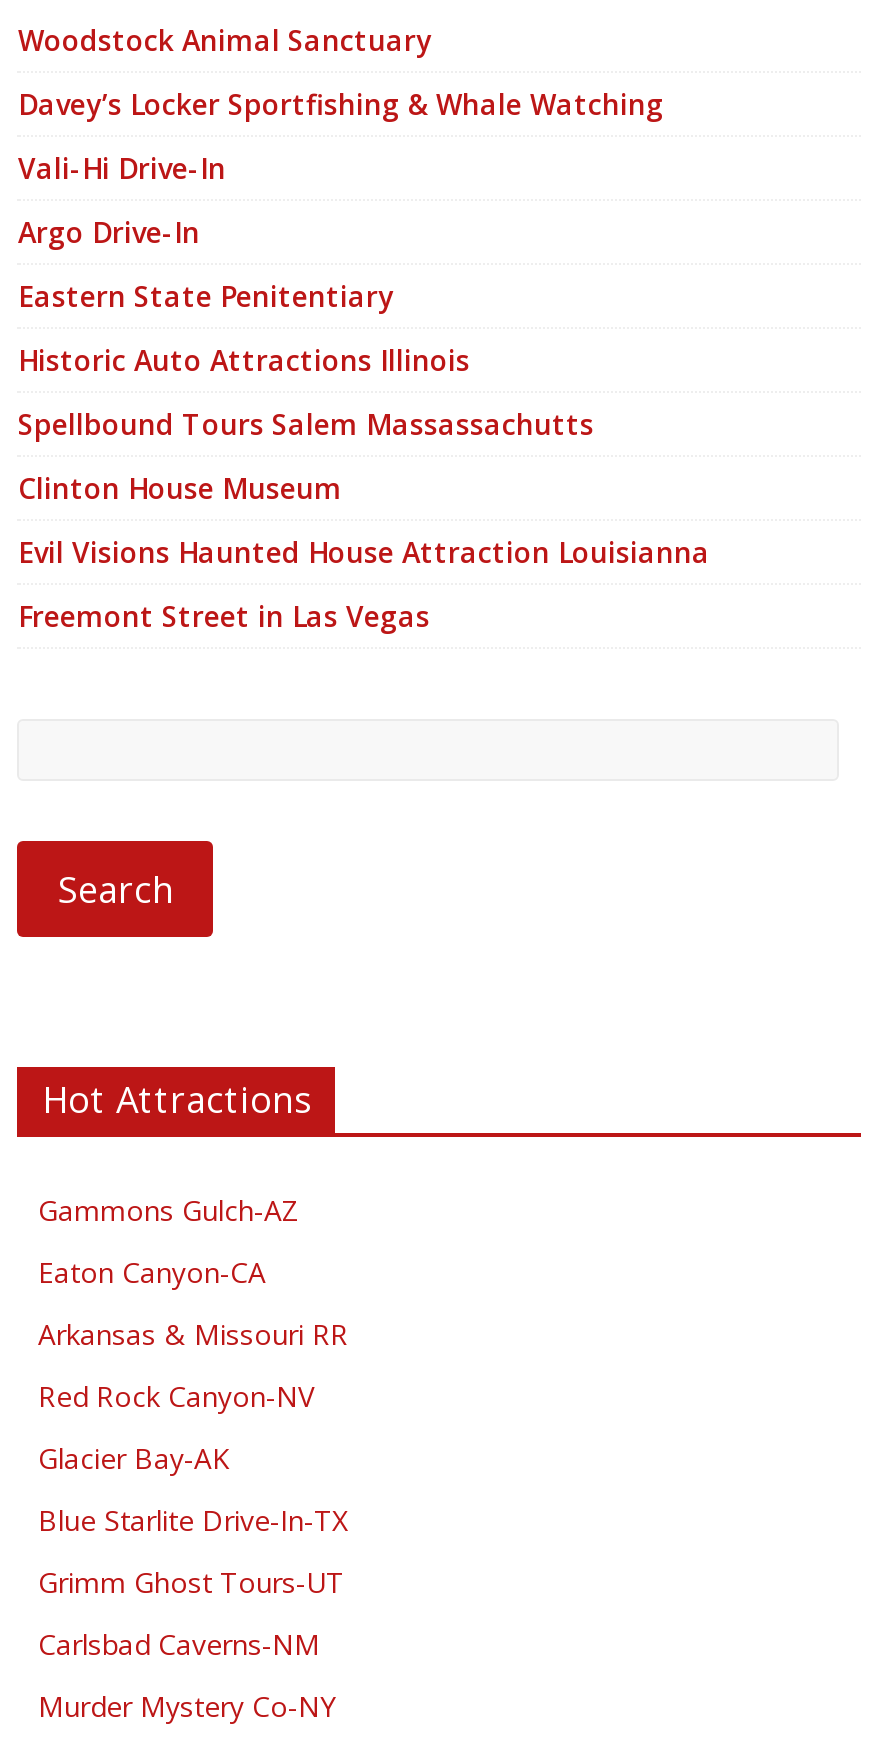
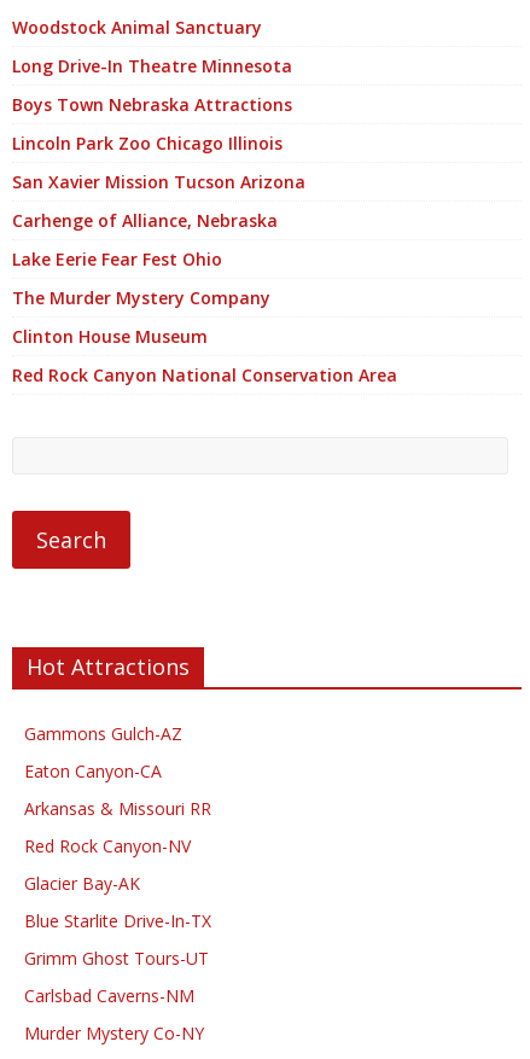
[18,86,664,444] Davey’s Locker Sportfishing & Whale Watching | Vali-Hi Drive-In | Argo Drive-In | Eastern State Penitentiary | Historic Auto Attractions Illinois | Spellbound Tours Salem Massassachutts -> [13,55,306,310] Long Drive-In Theatre Minnesota | Boys Town Nebraska Attractions | Lincoln Park Zoo Chicago Illinois | San Xavier Mission Tucson Arizona | Carhenge of Alliance, Nebraska | Lake Eerie Fear Fest Ohio | The Murder Mystery Company
moved [18,470,342,508] -> [13,325,208,348]: Clinton House Museum
[18,534,710,636] Evil Visions Haunted House Attraction Louisianna | Freemont Street in Las Vegas -> [13,364,398,387] Red Rock Canyon National Conservation Area

